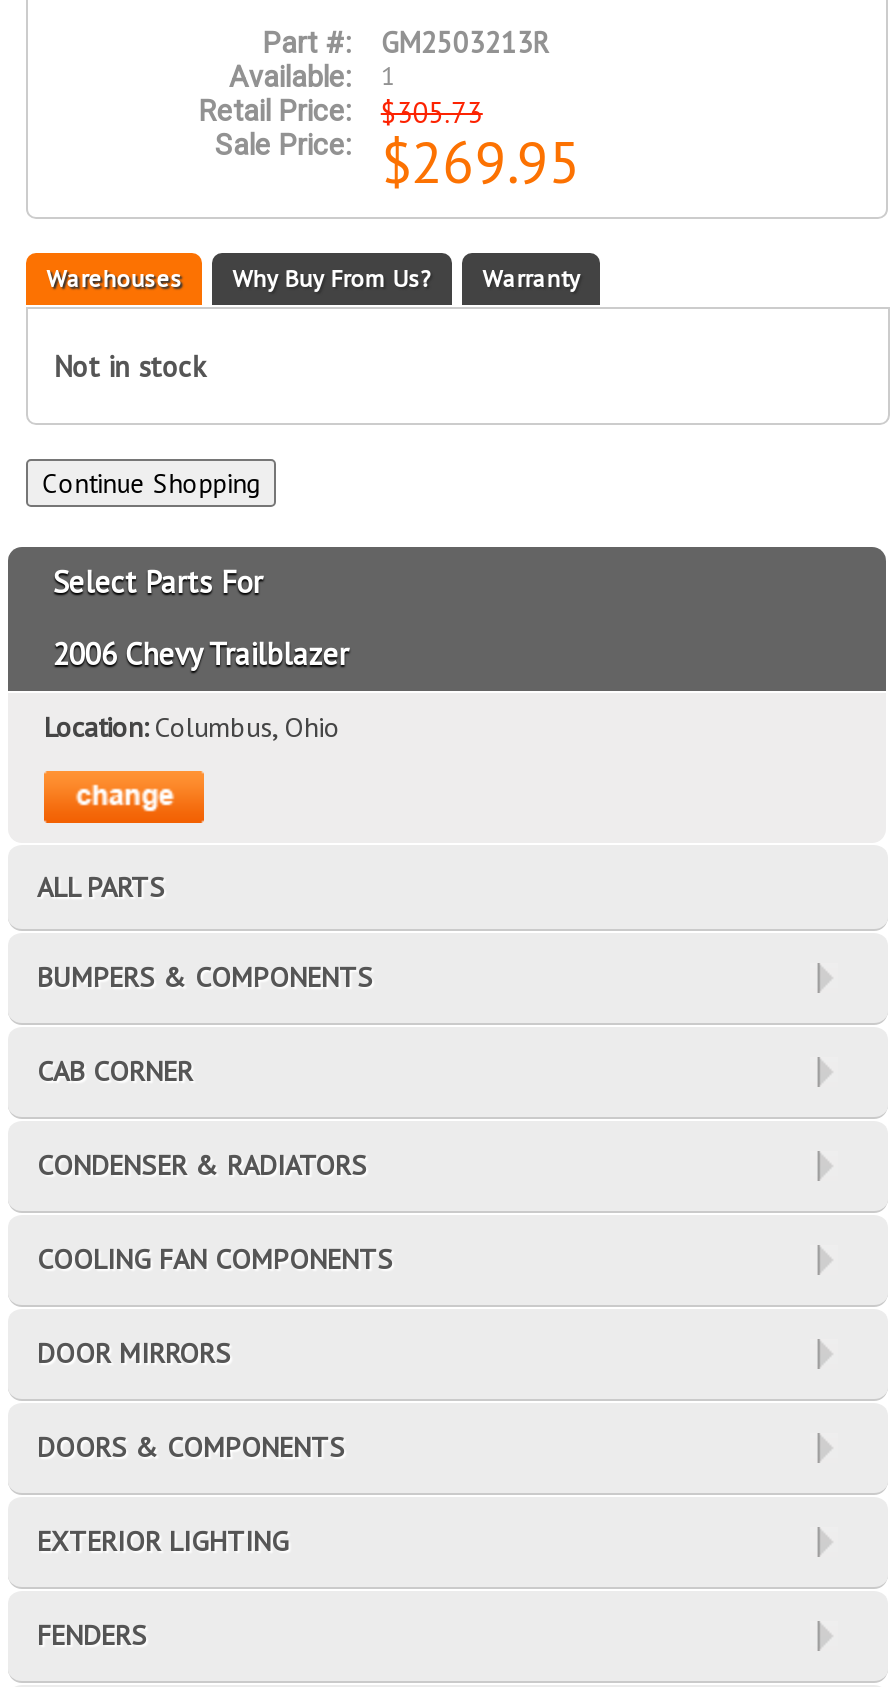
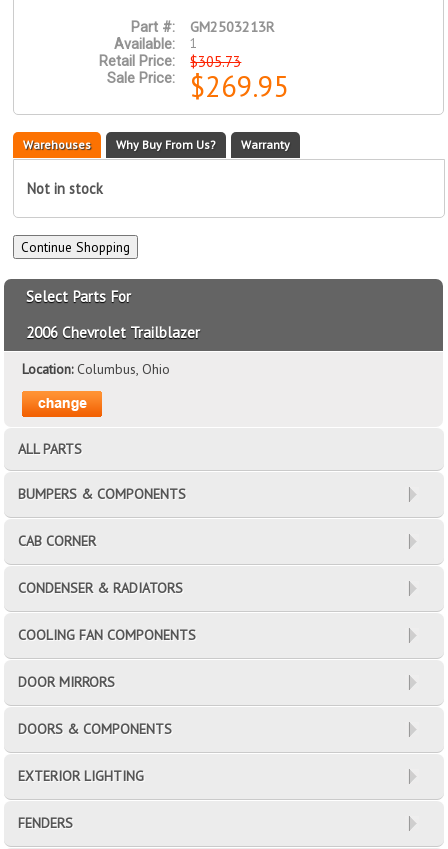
[53,635,349,673] 2006 Chevy Trailblazer -> [26,323,200,342] 2006 Chevrolet Trailblazer

